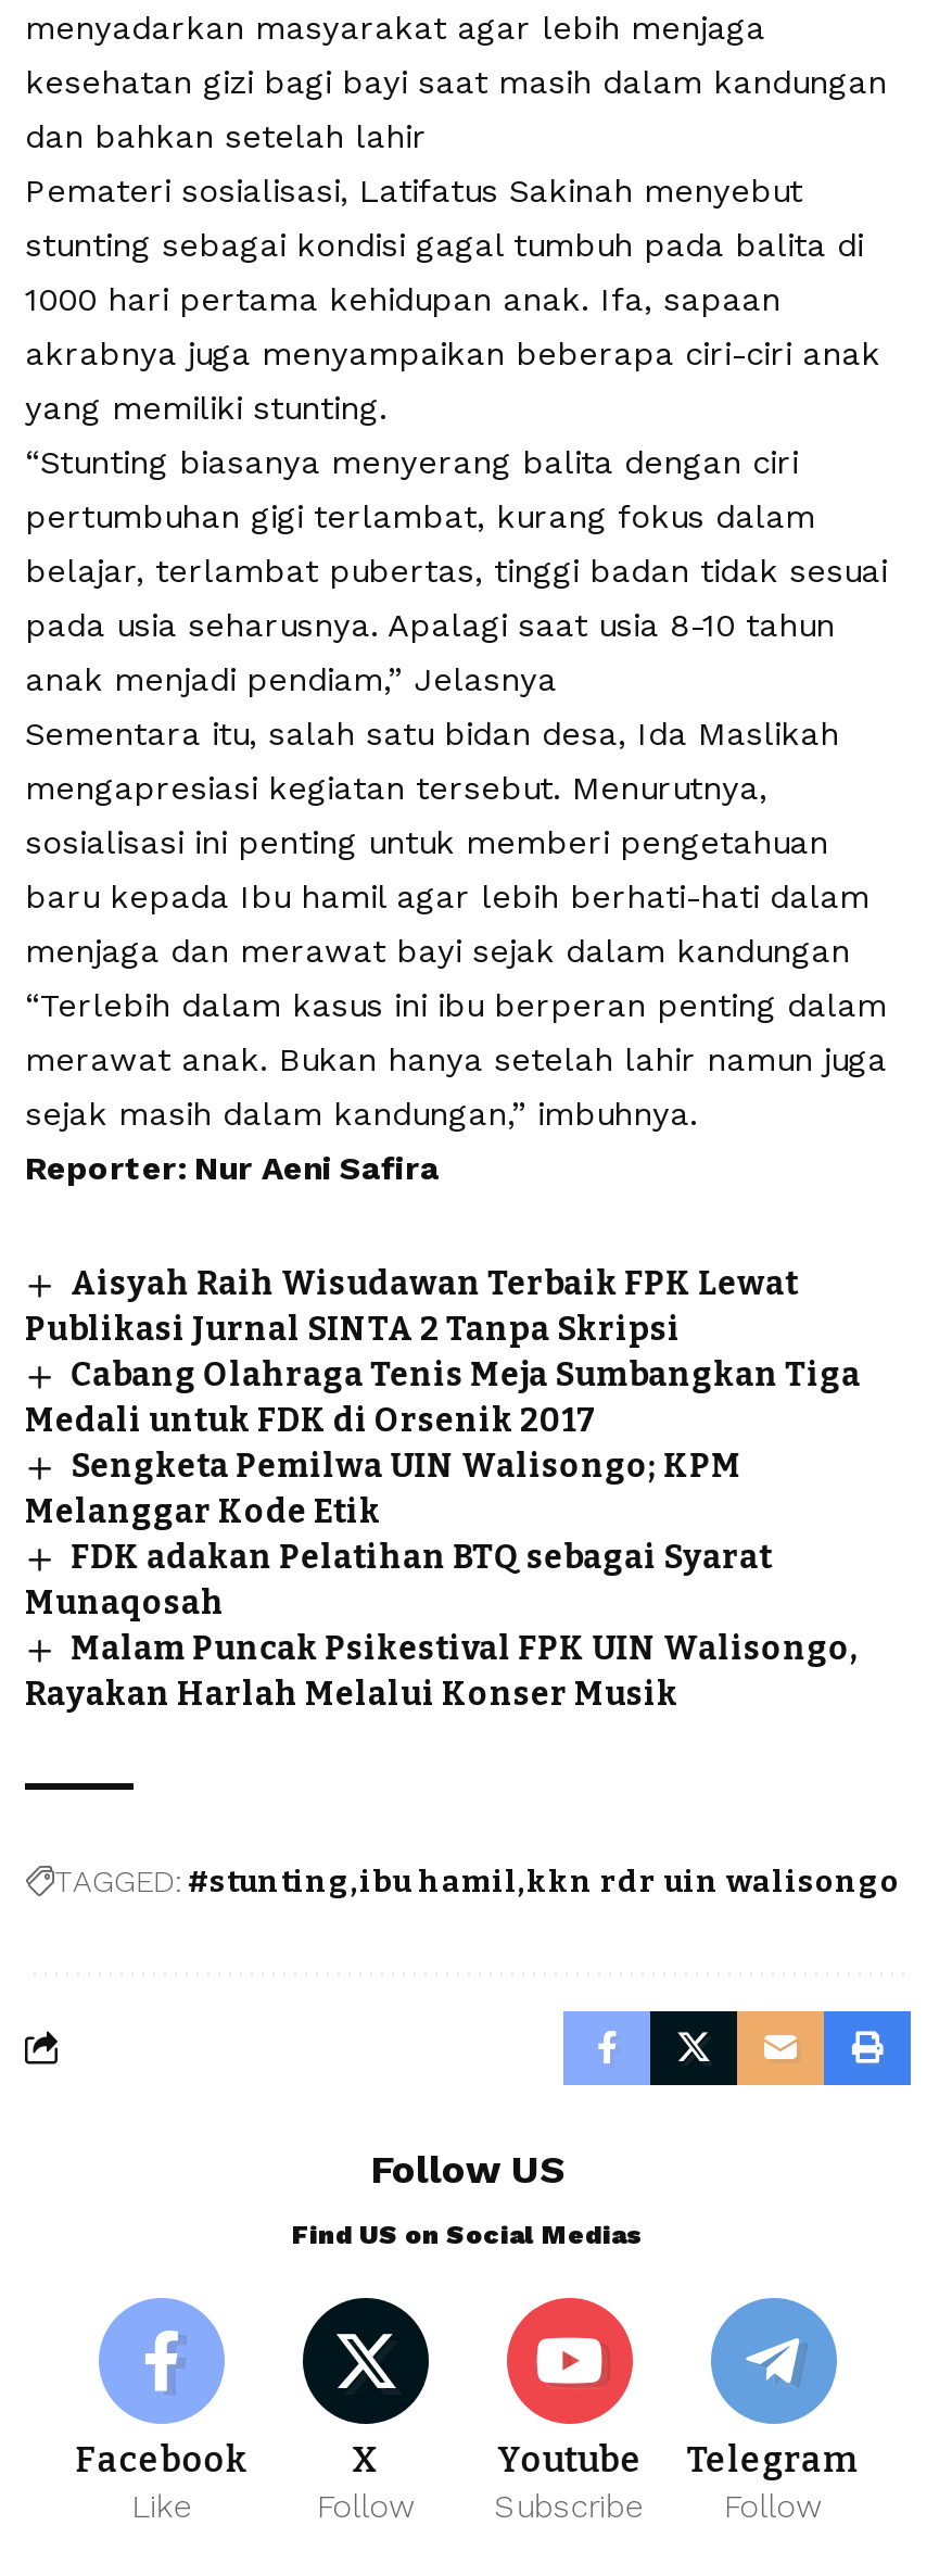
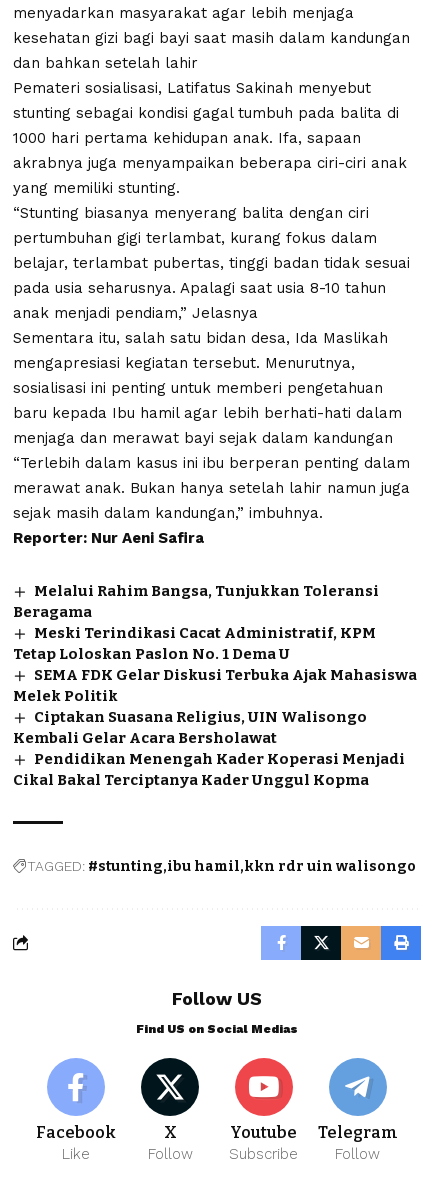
[25,1263,861,1713] Aisyah Raih Wisudawan Terbaik FPK Lewat | Publikasi Jurnal SINTA 2 Tanpa Skripsi | Cabang Olahraga Tenis Meja Sumbangkan Tiga | Medali untuk FDK di Orsenik 2017 | Sengketa Pemilwa UIN Walisongo; KPM | Melanggar Kode Etik | FDK adakan Pelatihan BTQ sebagai Syarat | Munaqosah | Malam Puncak Psikestival FPK UIN Walisongo, | Rayakan Harlah Melalui Konser Musik -> [13,582,417,789] Melalui Rahim Bangsa, Tunjukkan Toleransi | Beragama | Meski Terindikasi Cacat Administratif, KPM | Tetap Loloskan Paslon No. 1 Dema U | SEMA FDK Gelar Diskusi Terbuka Ajak Mahasiswa | Melek Politik | Ciptakan Suasana Religius, UIN Walisongo | Kembali Gelar Acara Bersholawat | Pendidikan Menengah Kader Koperasi Menjadi | Cikal Bakal Terciptanya Kader Unggul Kopma

